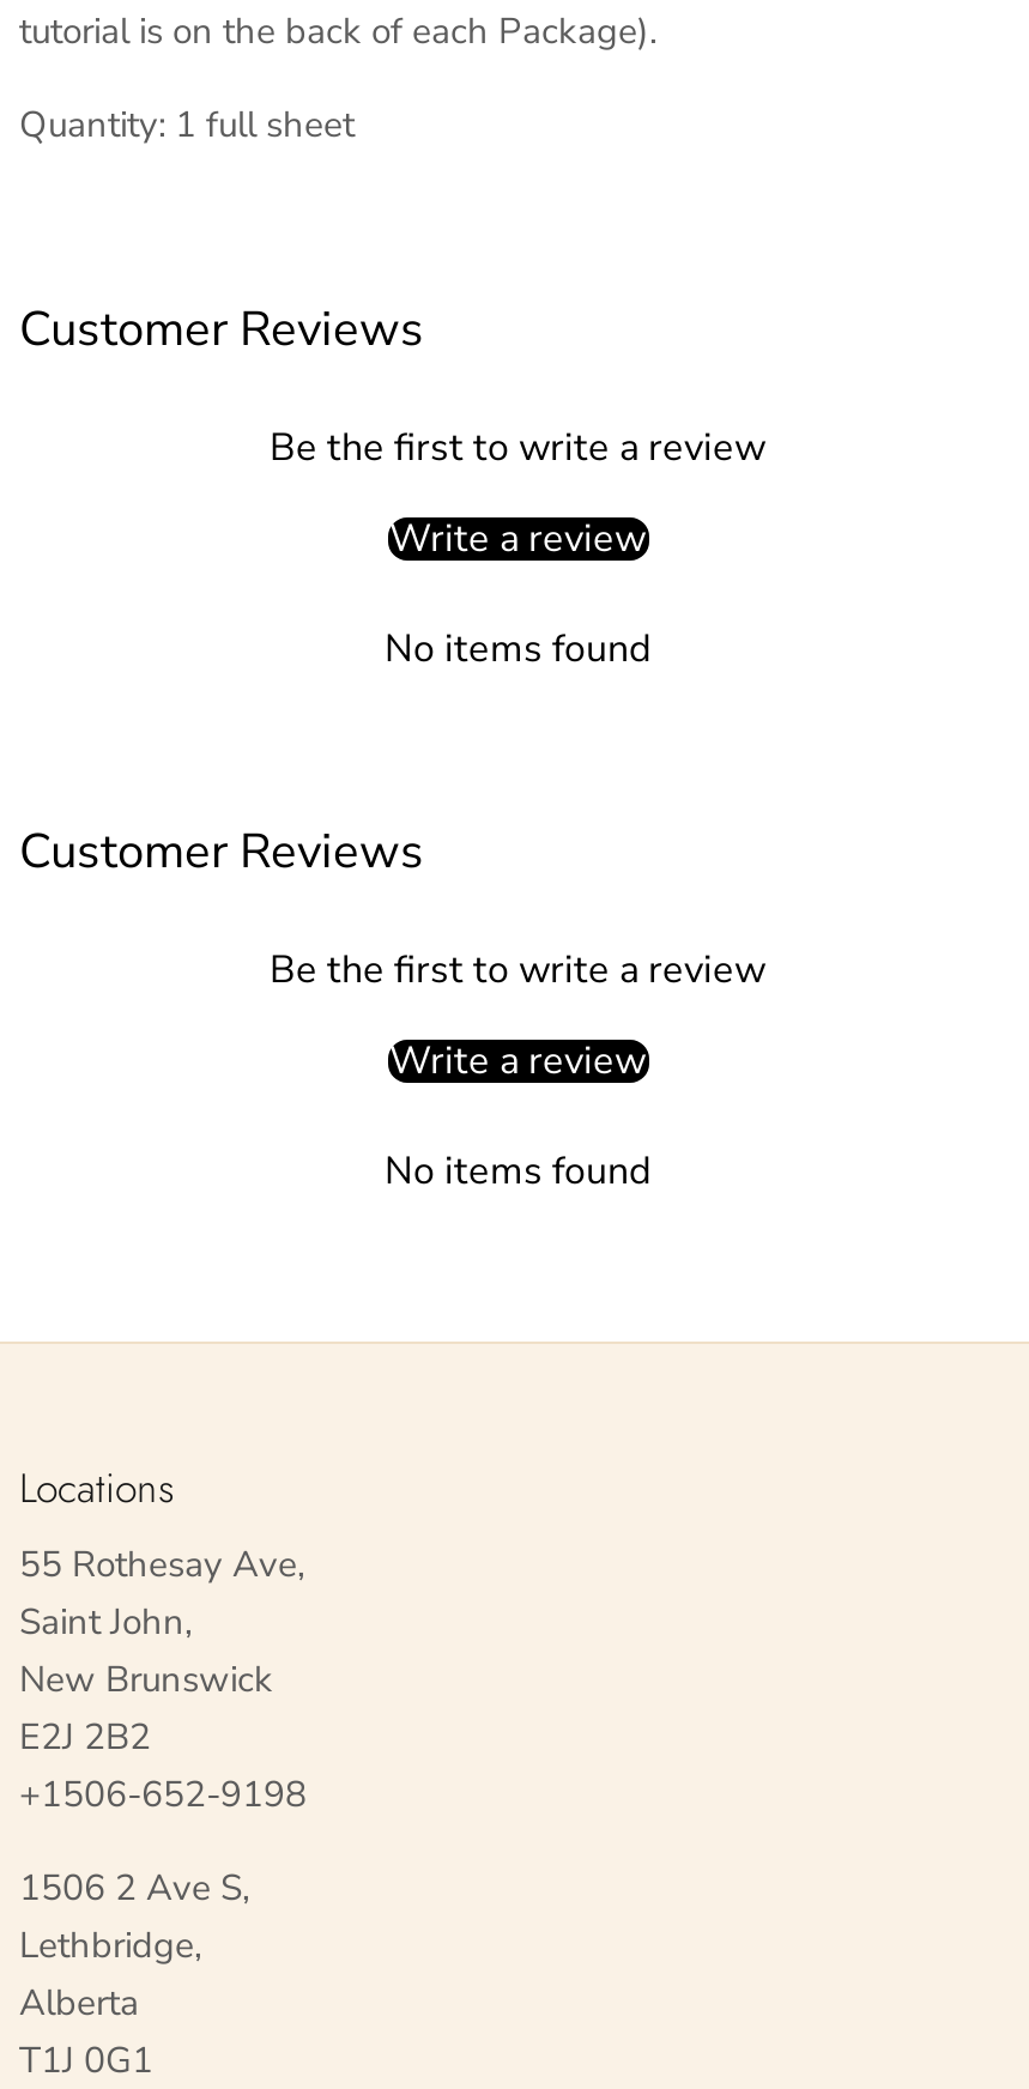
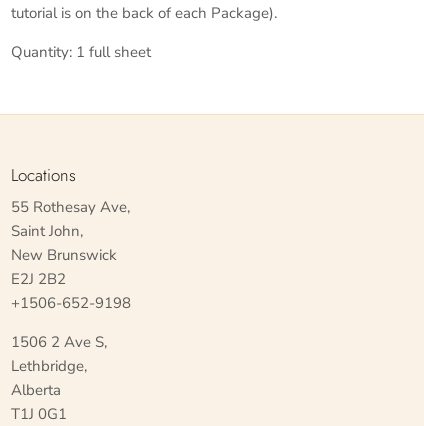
[19,297,765,1198] Customer Reviews | Be the first to write a review | Write a review | No items found | Customer Reviews | Be the first to write a review | Write a review | No items found -> none

